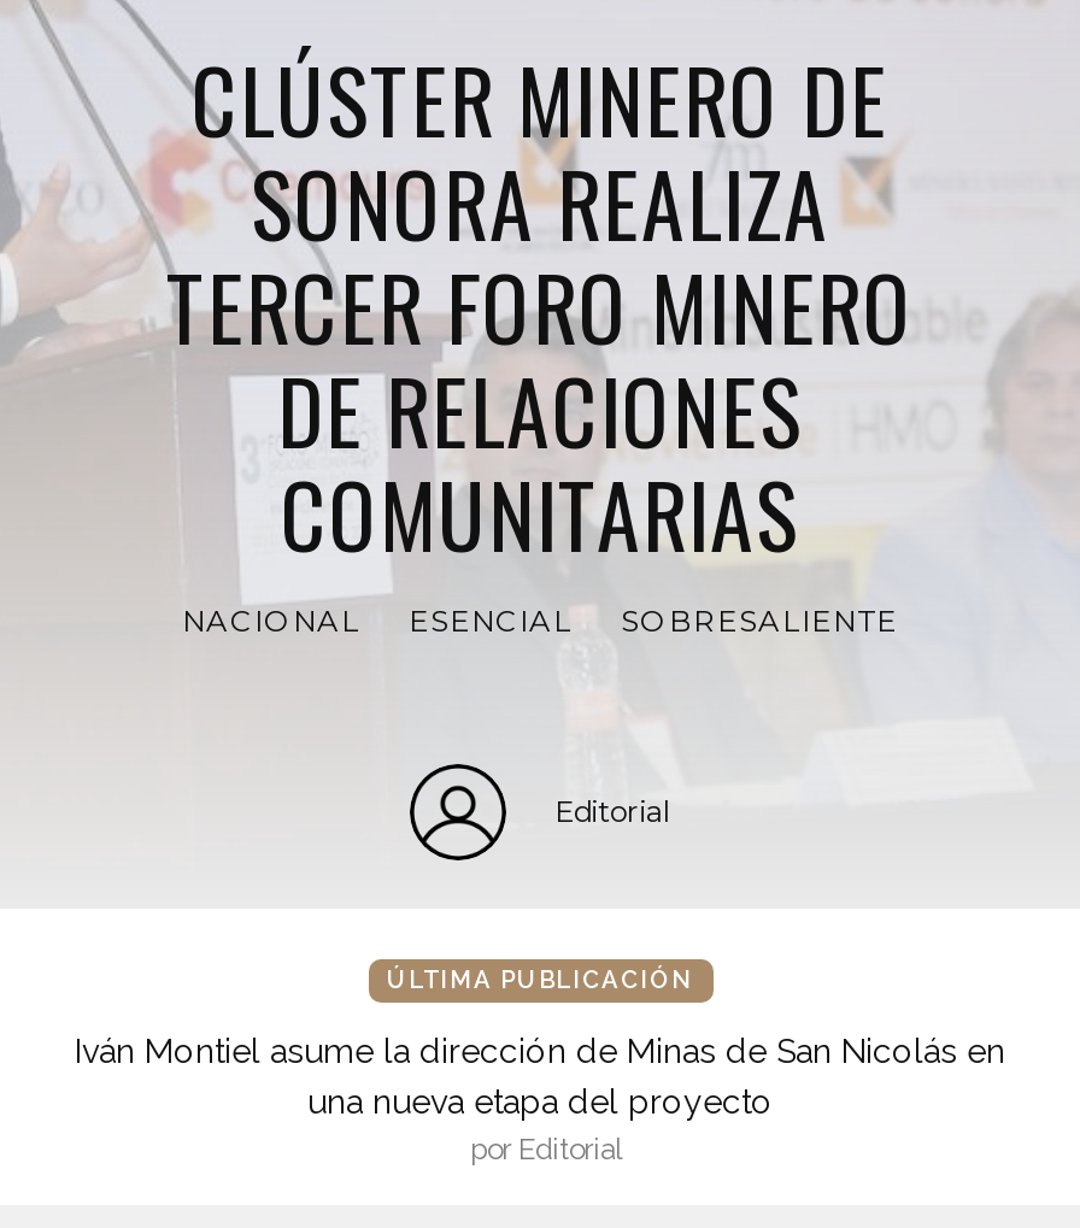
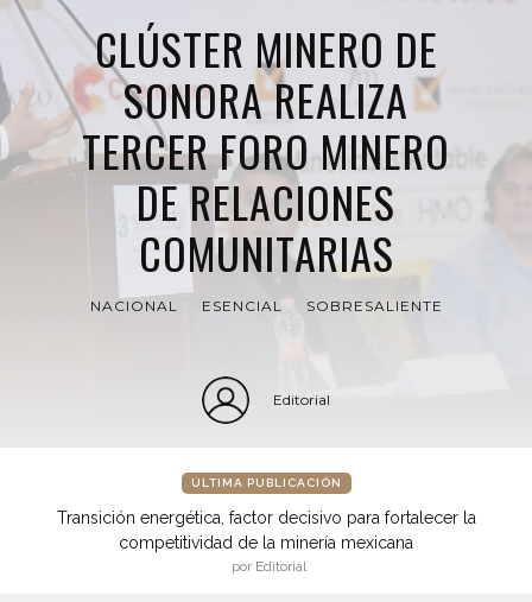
[75,1032,1005,1121] Iván Montiel asume la dirección de Minas de San Nicolás en | una nueva etapa del proyecto -> [56,508,476,552] Transición energética, factor decisivo para fortalecer la | competitividad de la minería mexicana

